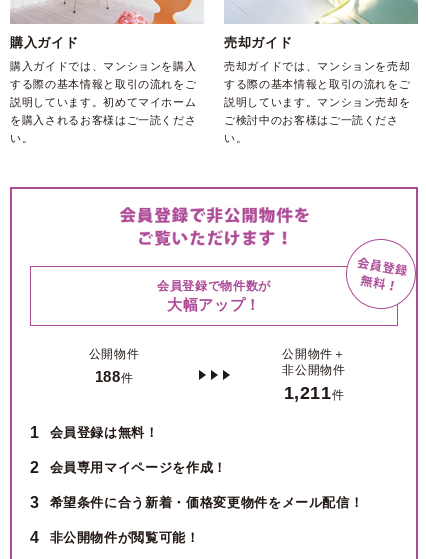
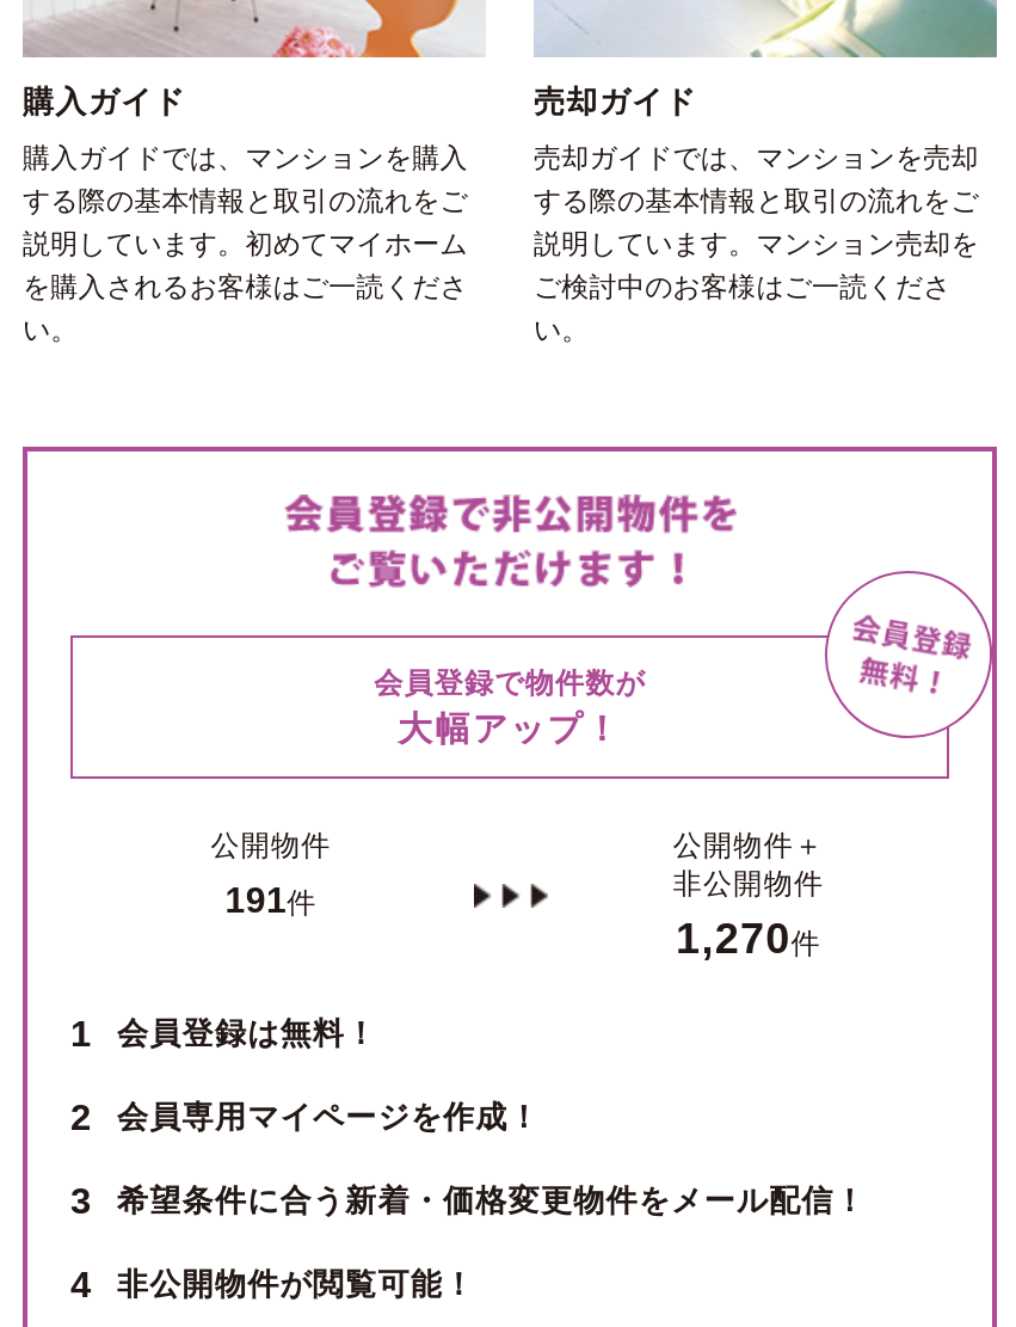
[95,368,133,385] 188件 -> [225,879,317,920] 191件
[283,383,344,403] 1,211件 -> [676,915,821,963] 1,270件

